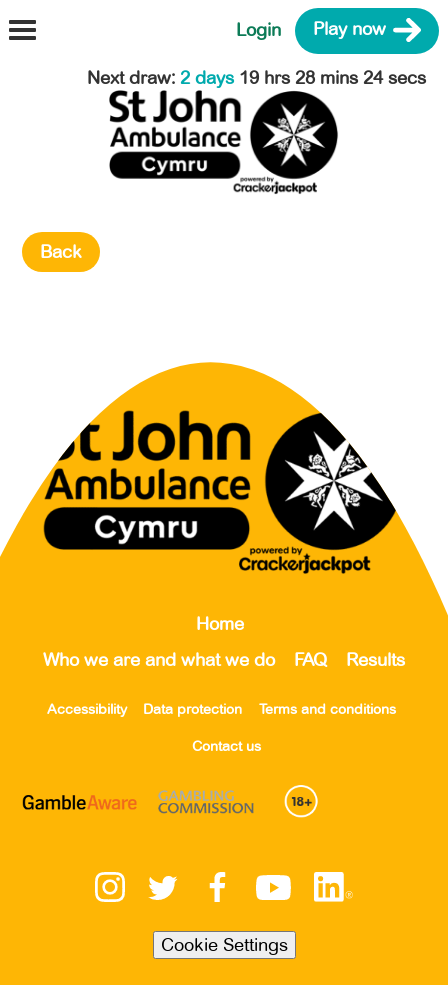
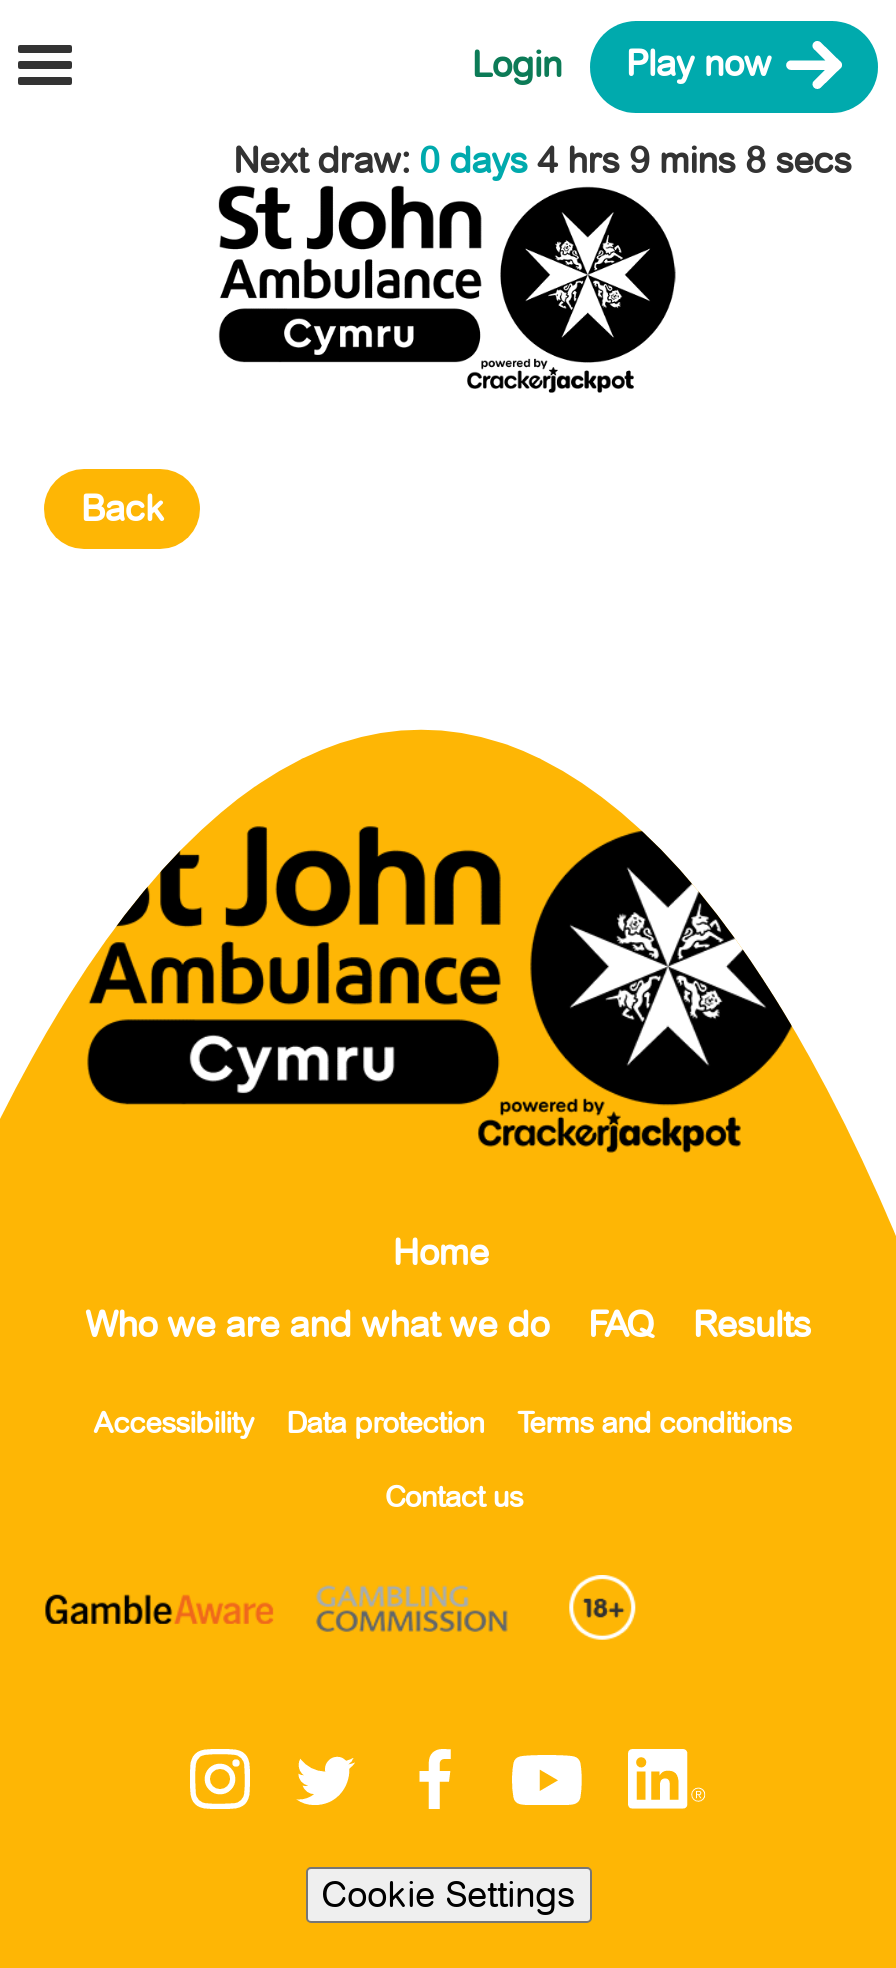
[87,67,426,89] Next draw: 2 days 19 hrs 28 mins 24 secs -> [233,139,851,183] Next draw: 0 days 4 hrs 9 mins 8 secs

